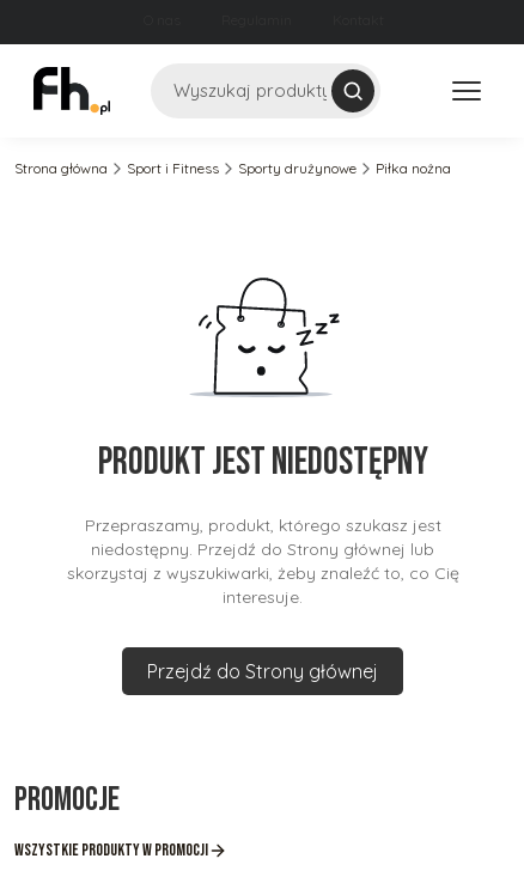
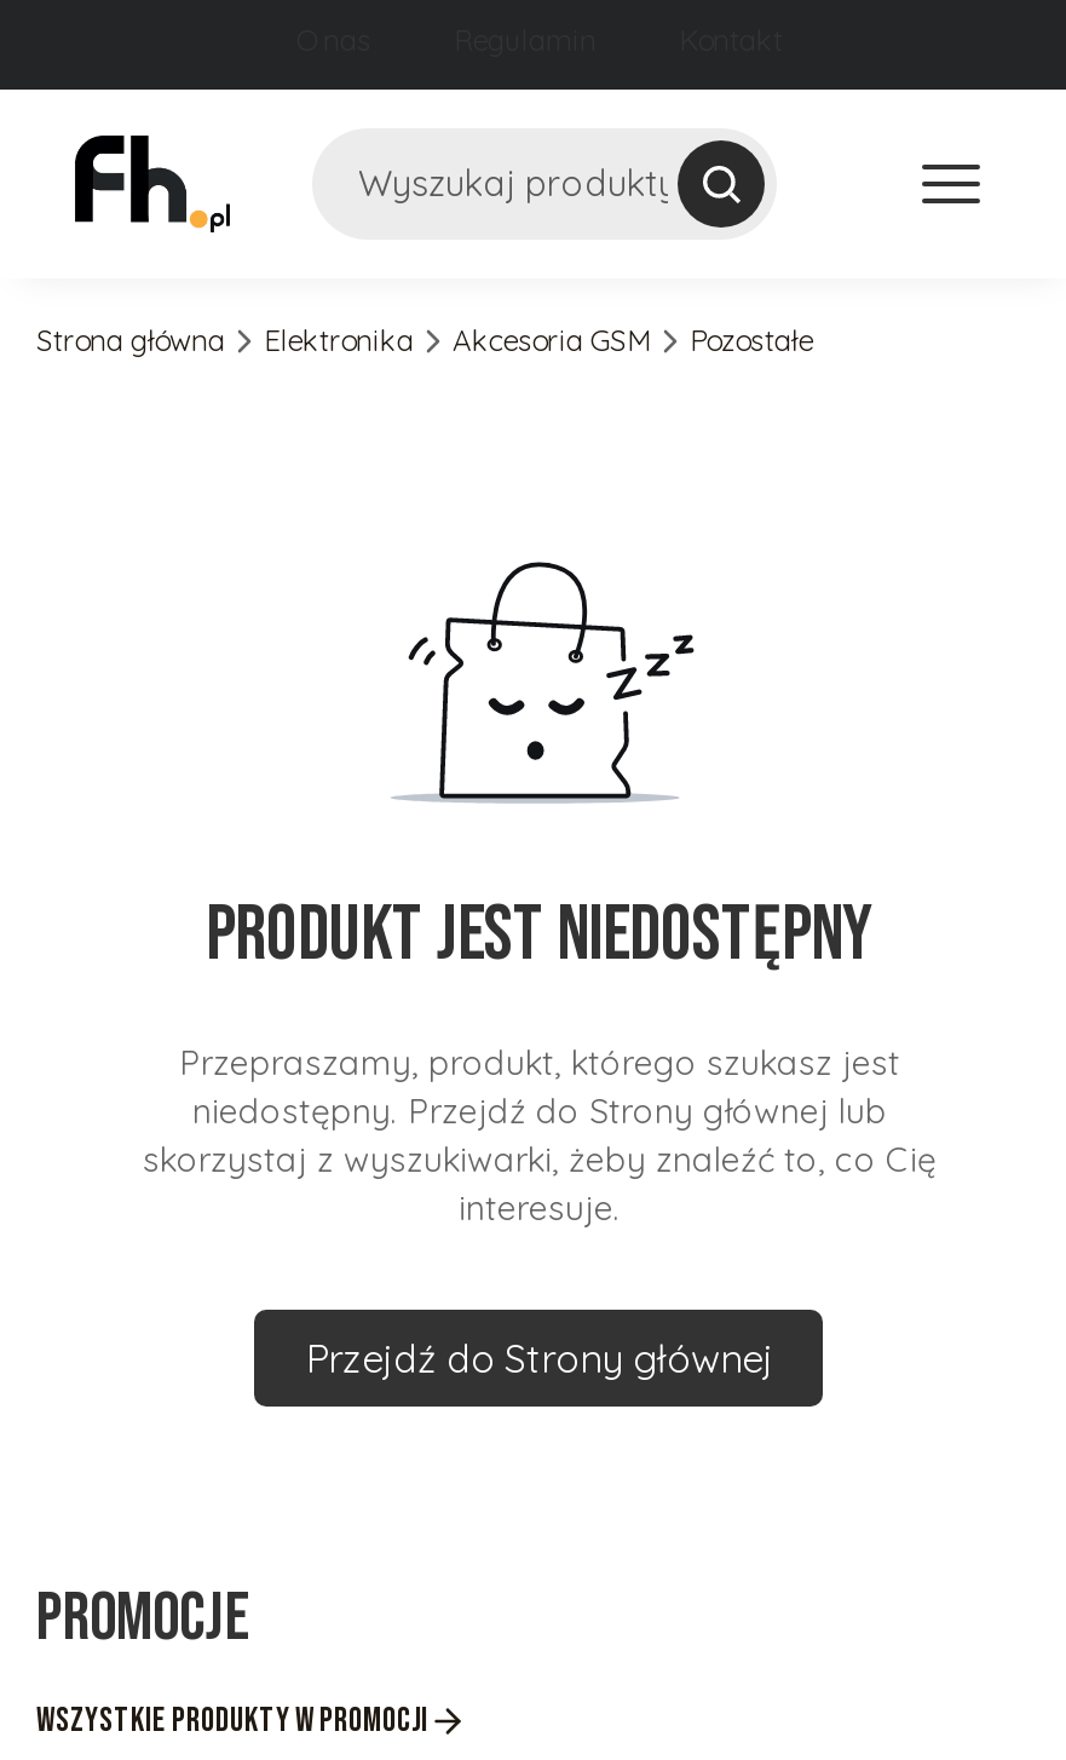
[127,159,451,177] Sport i Fitness | Sporty drużynowe | Piłka nożna -> [264,322,813,358] Elektronika | Akcesoria GSM | Pozostałe

